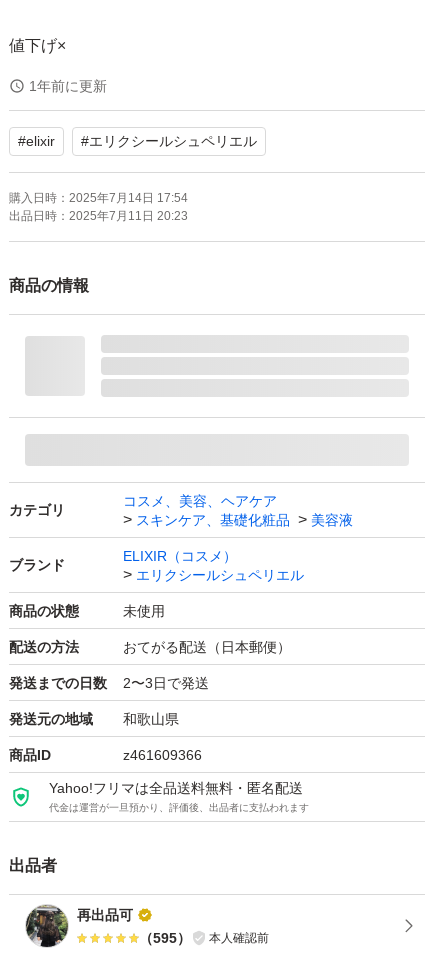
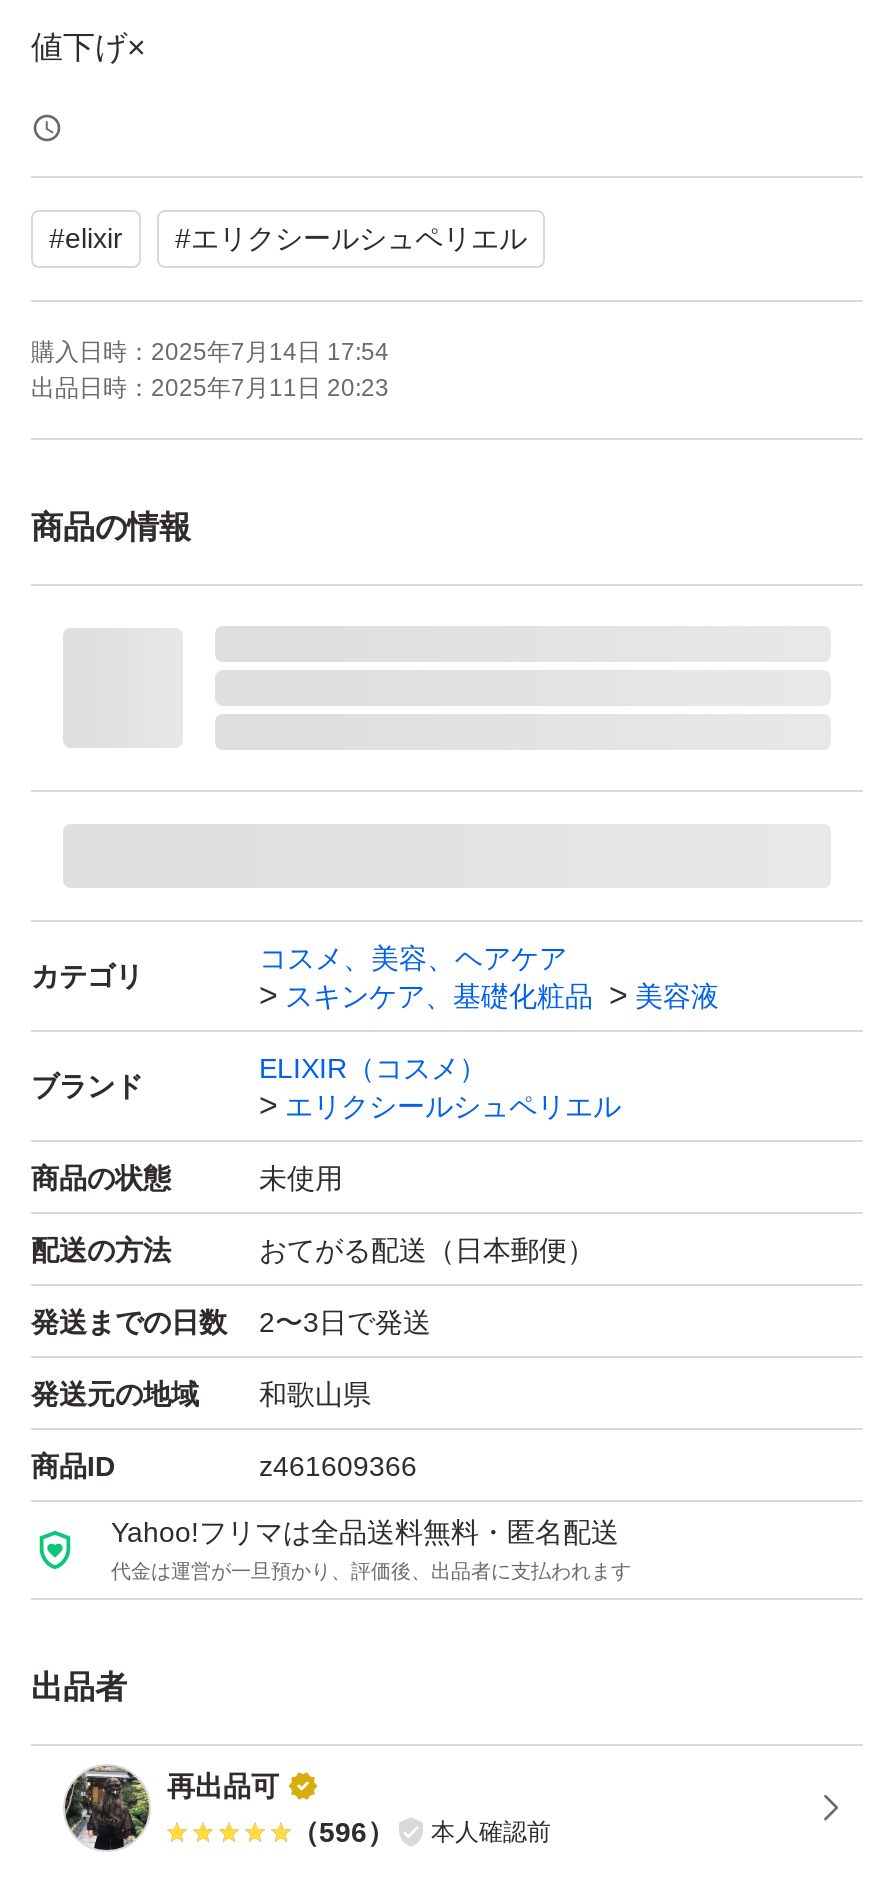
[29,78,107,94] 1年前に更新 -> none
[139,930,269,946] （595） 本人確認前 -> [291,1816,551,1848] （596） 本人確認前

